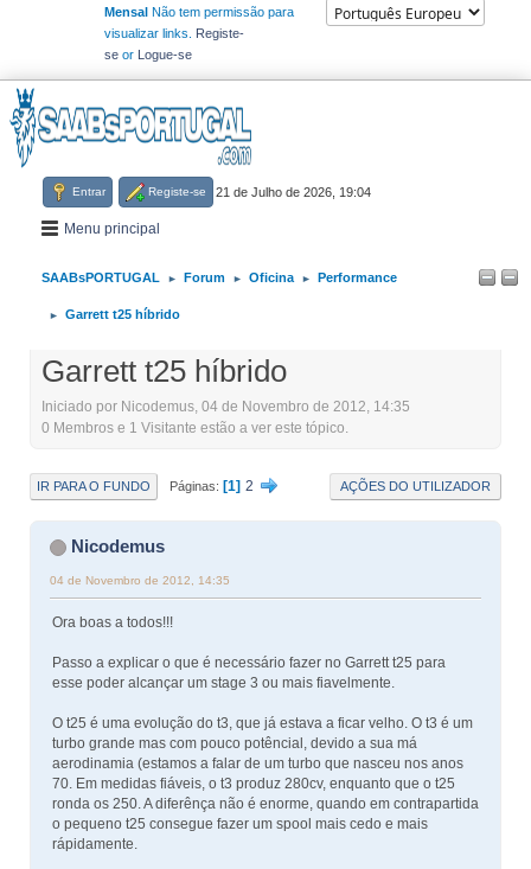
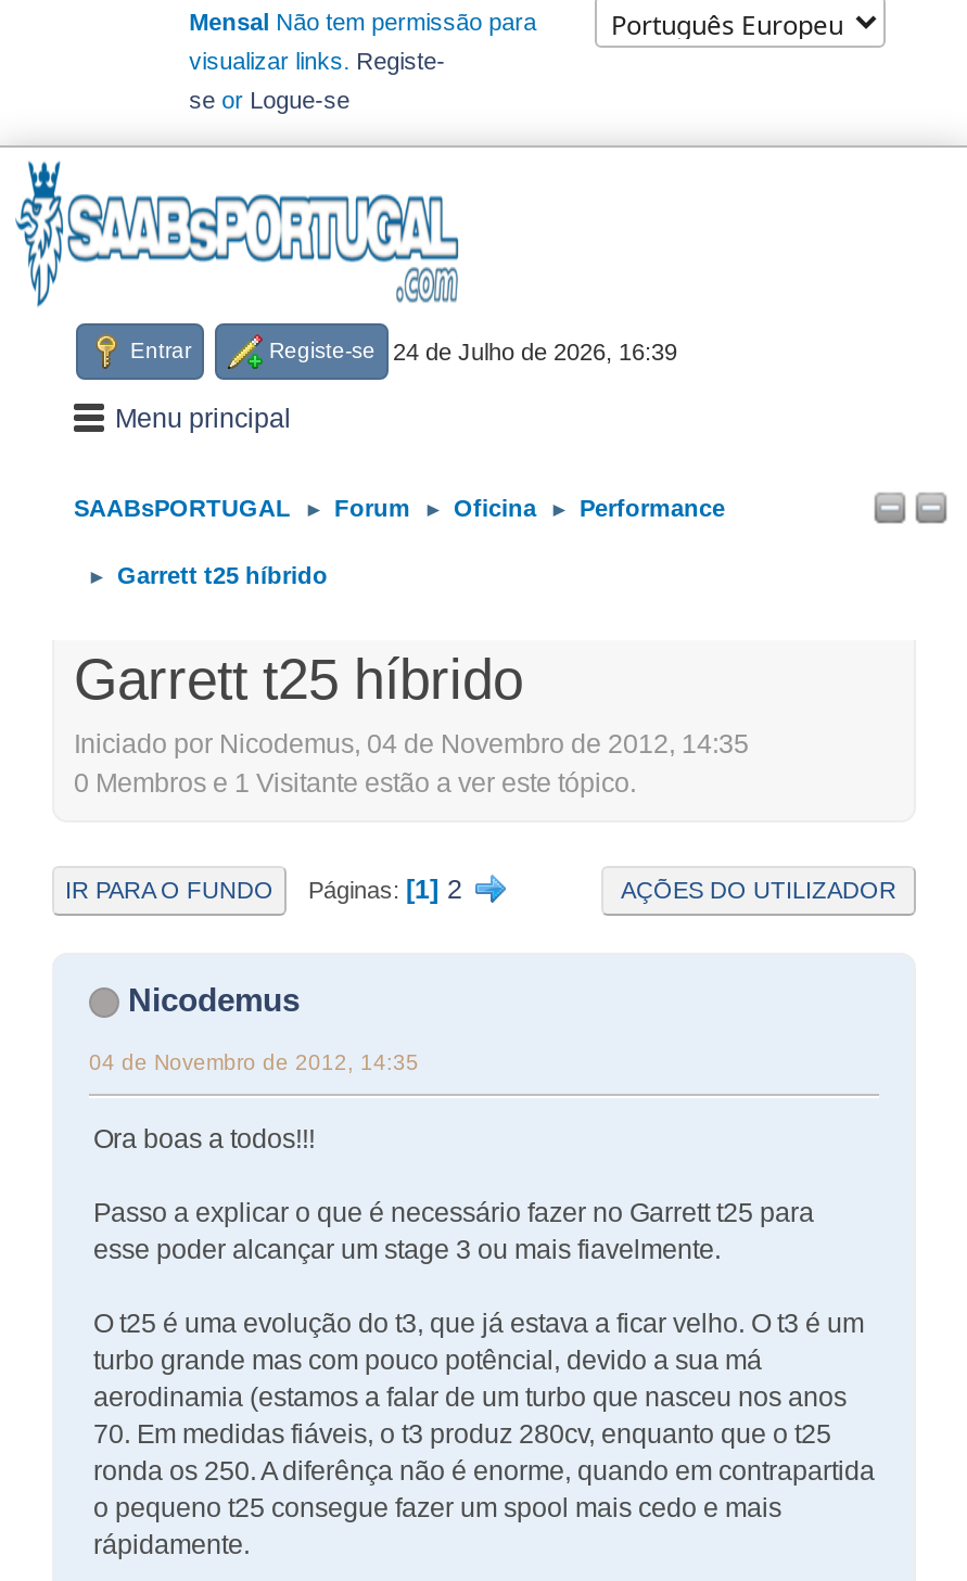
[148,185,371,199] Registe-se 21 de Julho de 2026, 19:04 -> [269,339,677,365] Registe-se 24 de Julho de 2026, 16:39

